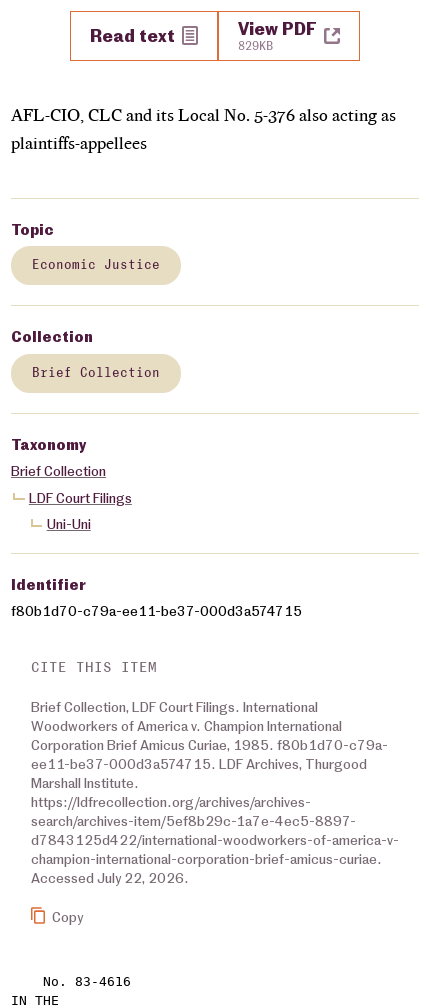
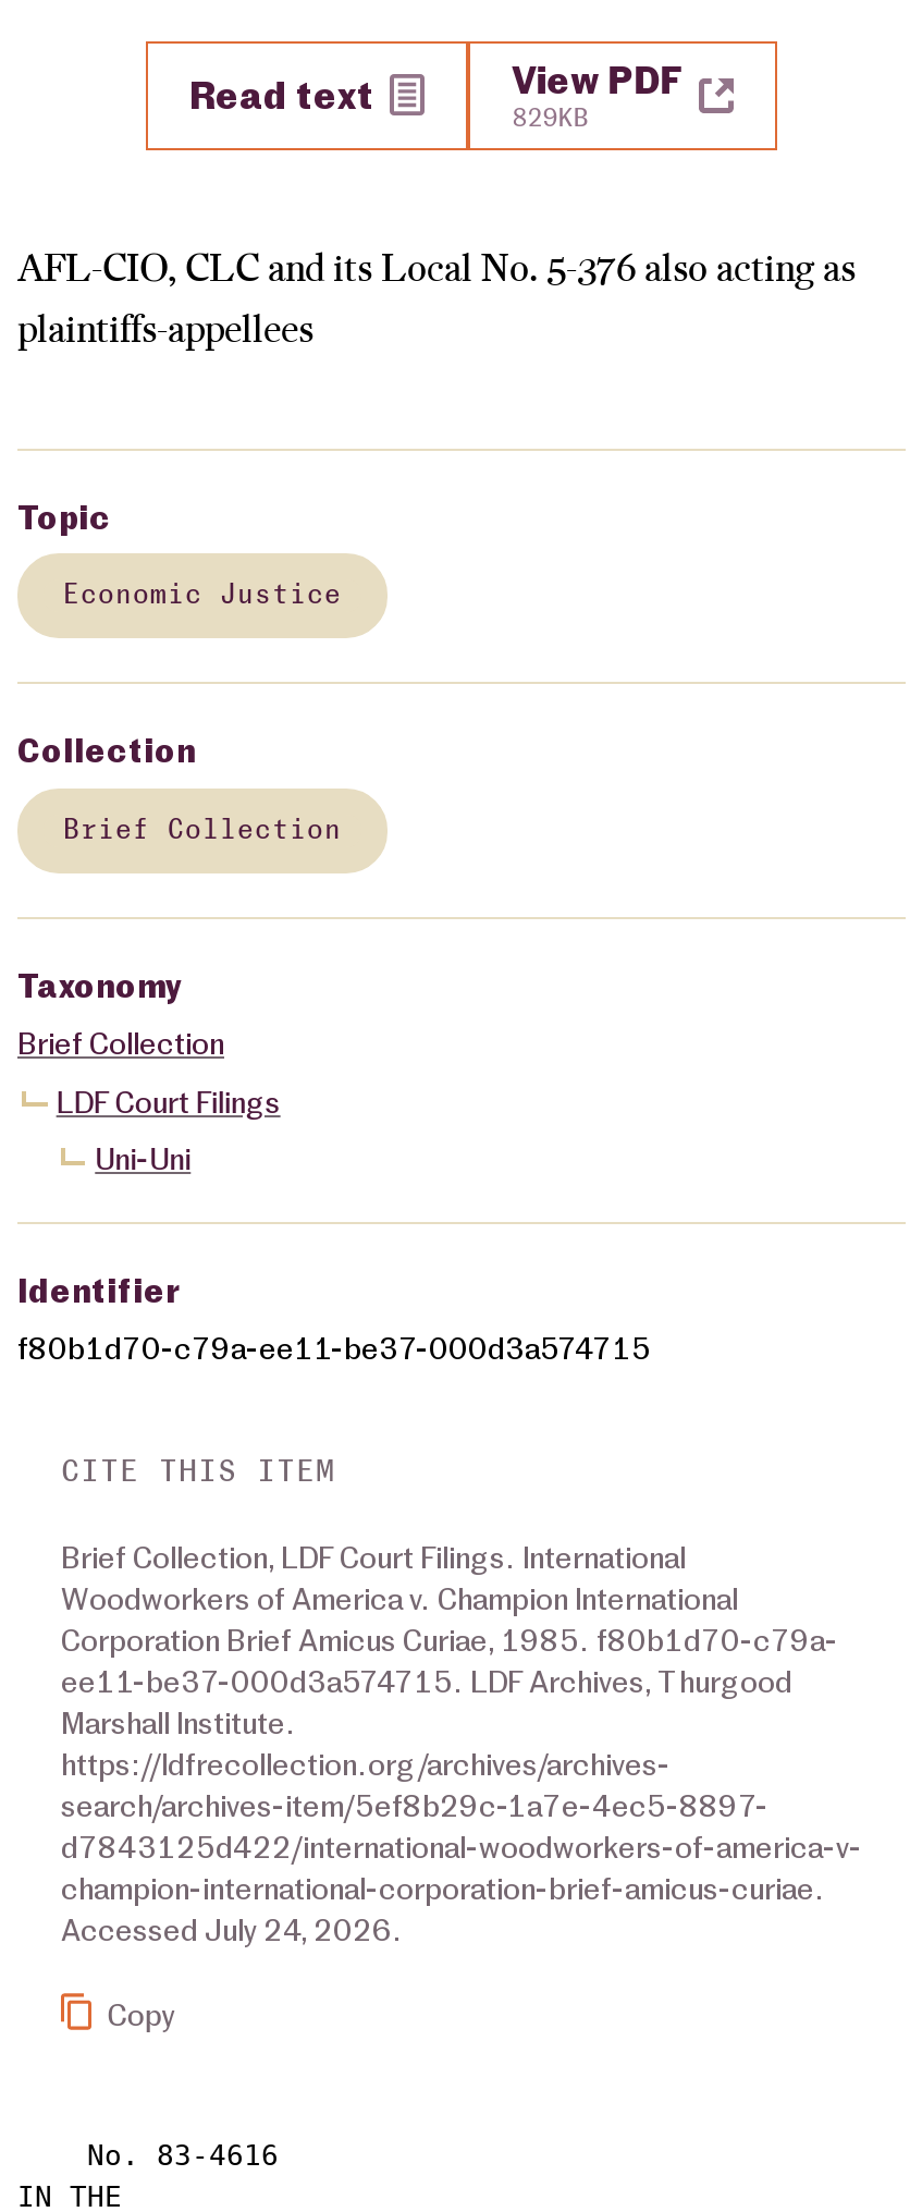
[31,869,189,886] Accessed July 22, 2026. -> [61,1911,403,1948] Accessed July 24, 2026.

